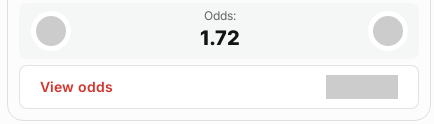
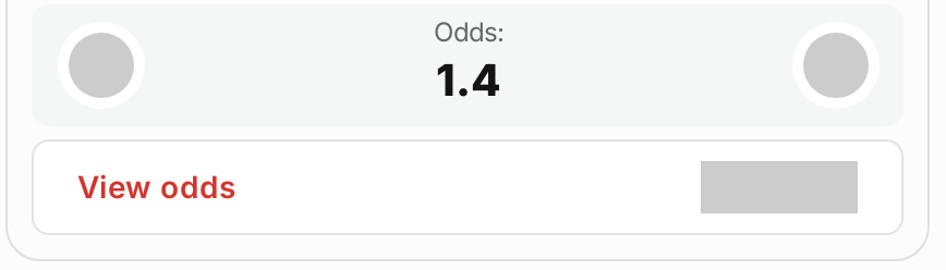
[199,26,239,50] 1.72 -> [436,54,501,106] 1.4

